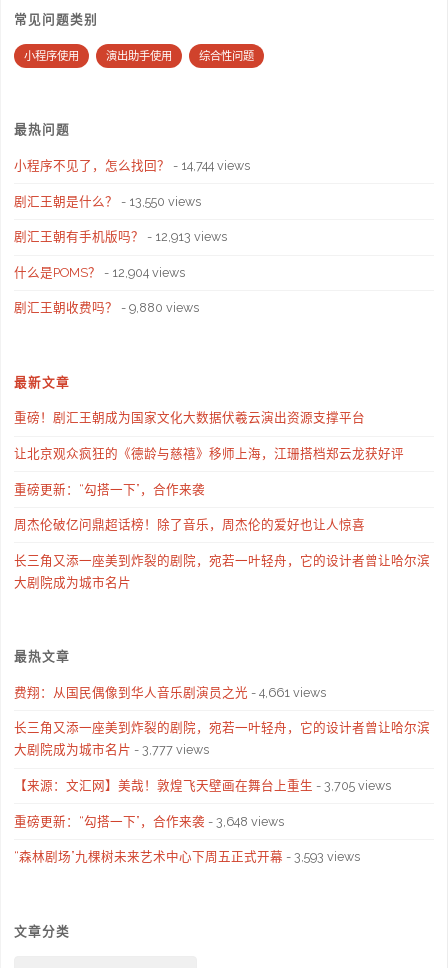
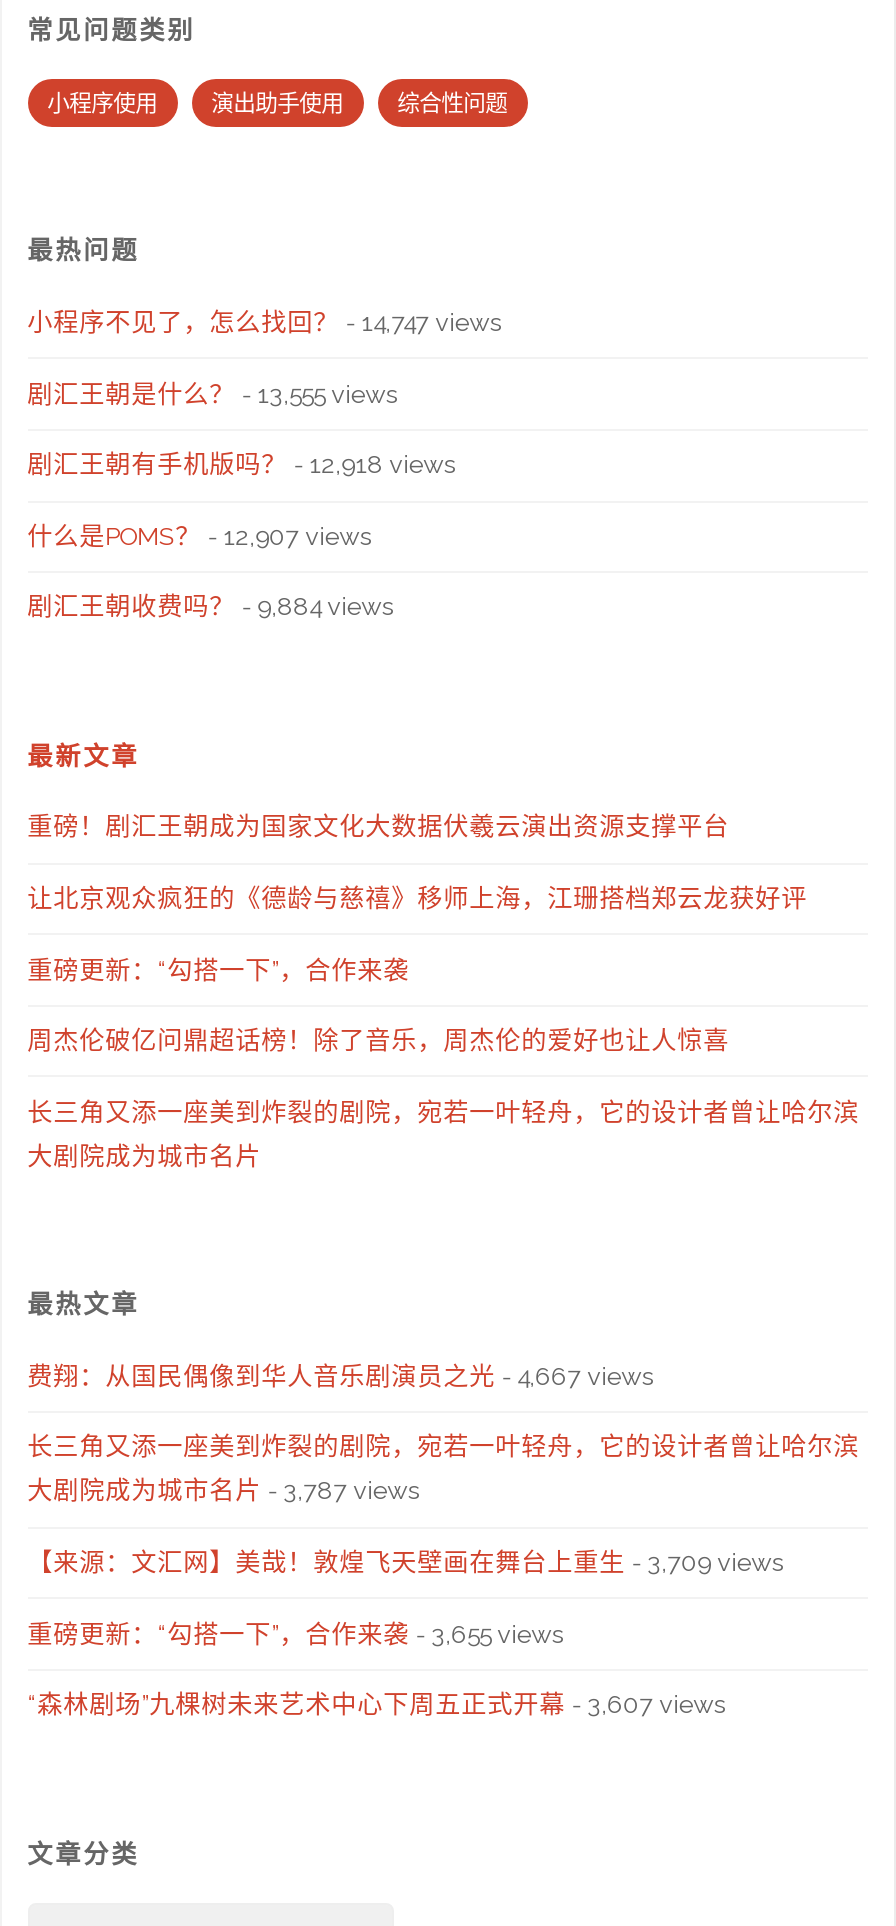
[14,158,250,173] 小程序不见了，怎么找回？- 14,744 views -> [27,307,501,337] 小程序不见了，怎么找回？- 14,747 views
[14,194,201,209] 剧汇王朝是什么？- 13,550 views -> [27,378,397,408] 剧汇王朝是什么？- 13,555 views
[14,229,227,244] 剧汇王朝有手机版吗？- 12,913 views -> [27,449,455,479] 剧汇王朝有手机版吗？- 12,918 views
[14,265,185,280] 什么是POMS？- 12,904 views -> [27,521,371,551] 什么是POMS？- 12,907 views
[14,300,199,315] 剧汇王朝收费吗？- 9,880 views -> [27,592,393,622] 剧汇王朝收费吗？- 9,884 views
[14,685,326,700] 费翔：从国民偶像到华人音乐剧演员之光- 4,661 views -> [27,1361,653,1391] 费翔：从国民偶像到华人音乐剧演员之光- 4,667 views
[14,742,209,757] 大剧院成为城市名片- 3,777 views -> [27,1476,419,1506] 大剧院成为城市名片- 3,787 views
[14,778,391,793] 【来源：文汇网】美哉！敦煌飞天壁画在舞台上重生- 3,705 views -> [27,1547,783,1577] 【来源：文汇网】美哉！敦煌飞天壁画在舞台上重生- 3,709 views
[14,813,284,828] 重磅更新：“勾搭一下”，合作来袭- 3,648 views -> [27,1618,563,1648] 重磅更新：“勾搭一下”，合作来袭- 3,655 views
[14,849,360,864] “森林剧场”九棵树未来艺术中心下周五正式开幕- 3,593 views -> [27,1689,725,1719] “森林剧场”九棵树未来艺术中心下周五正式开幕- 3,607 views

